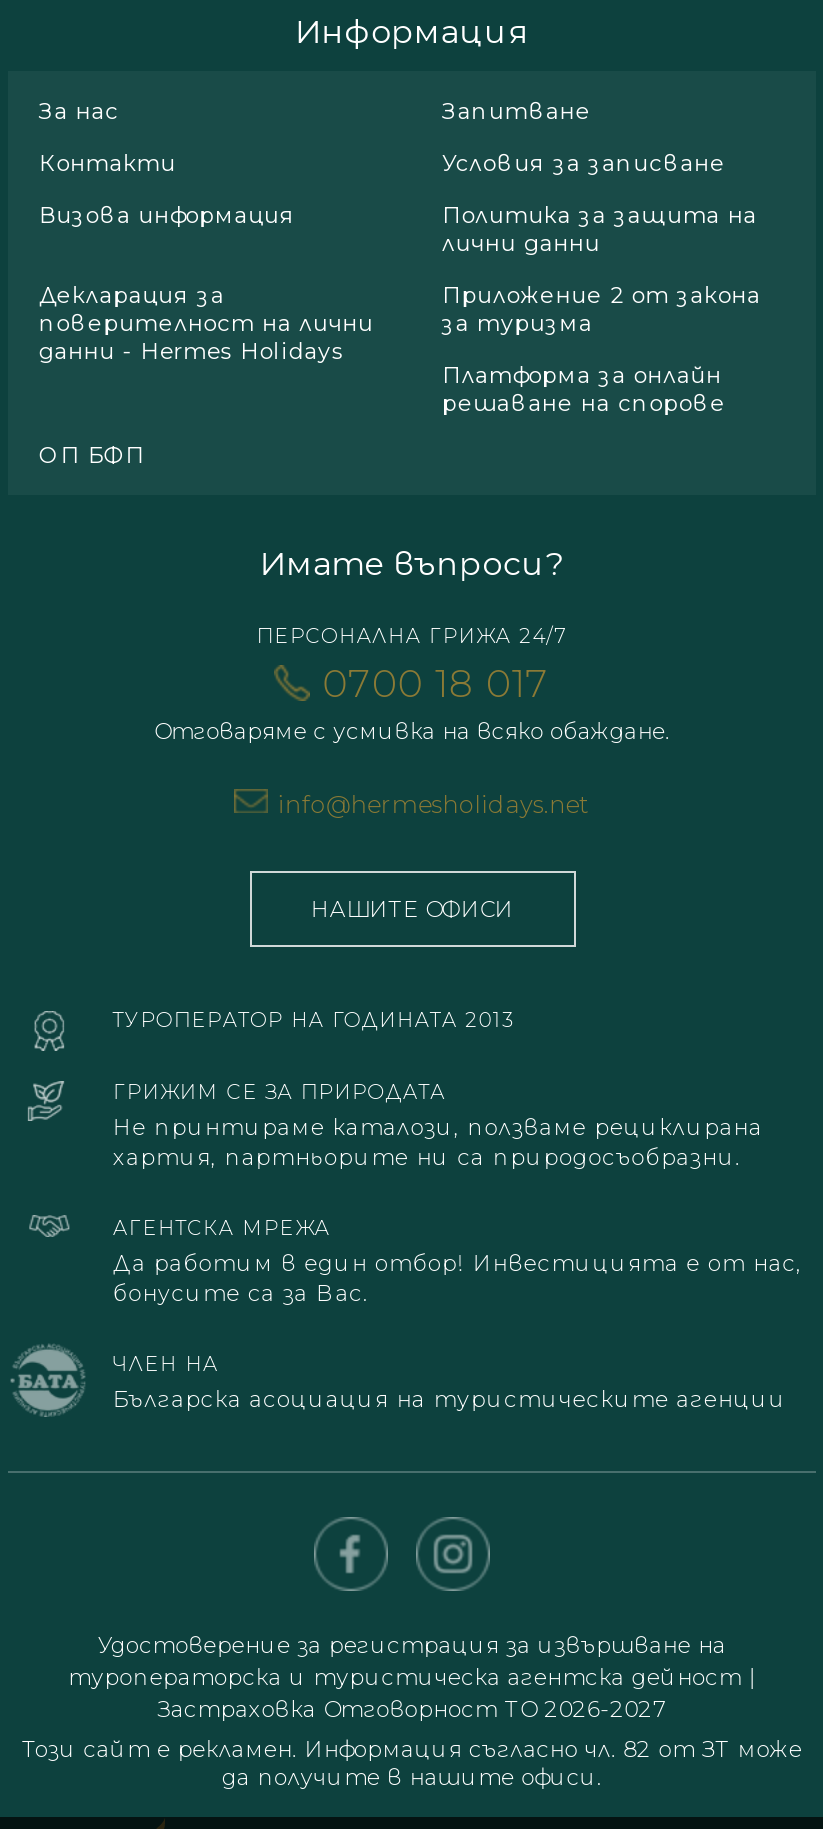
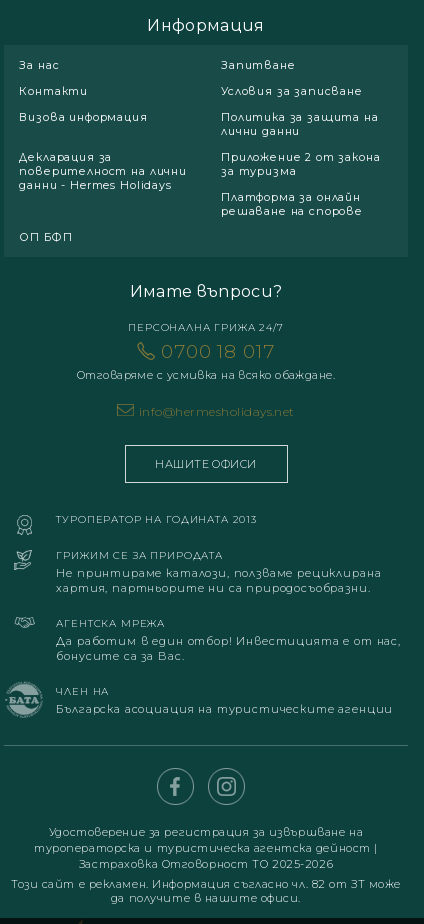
[158,1695,666,1723] Застраховка Отговорност ТО 2026-2027 -> [79,857,333,871] Застраховка Отговорност ТО 2025-2026

